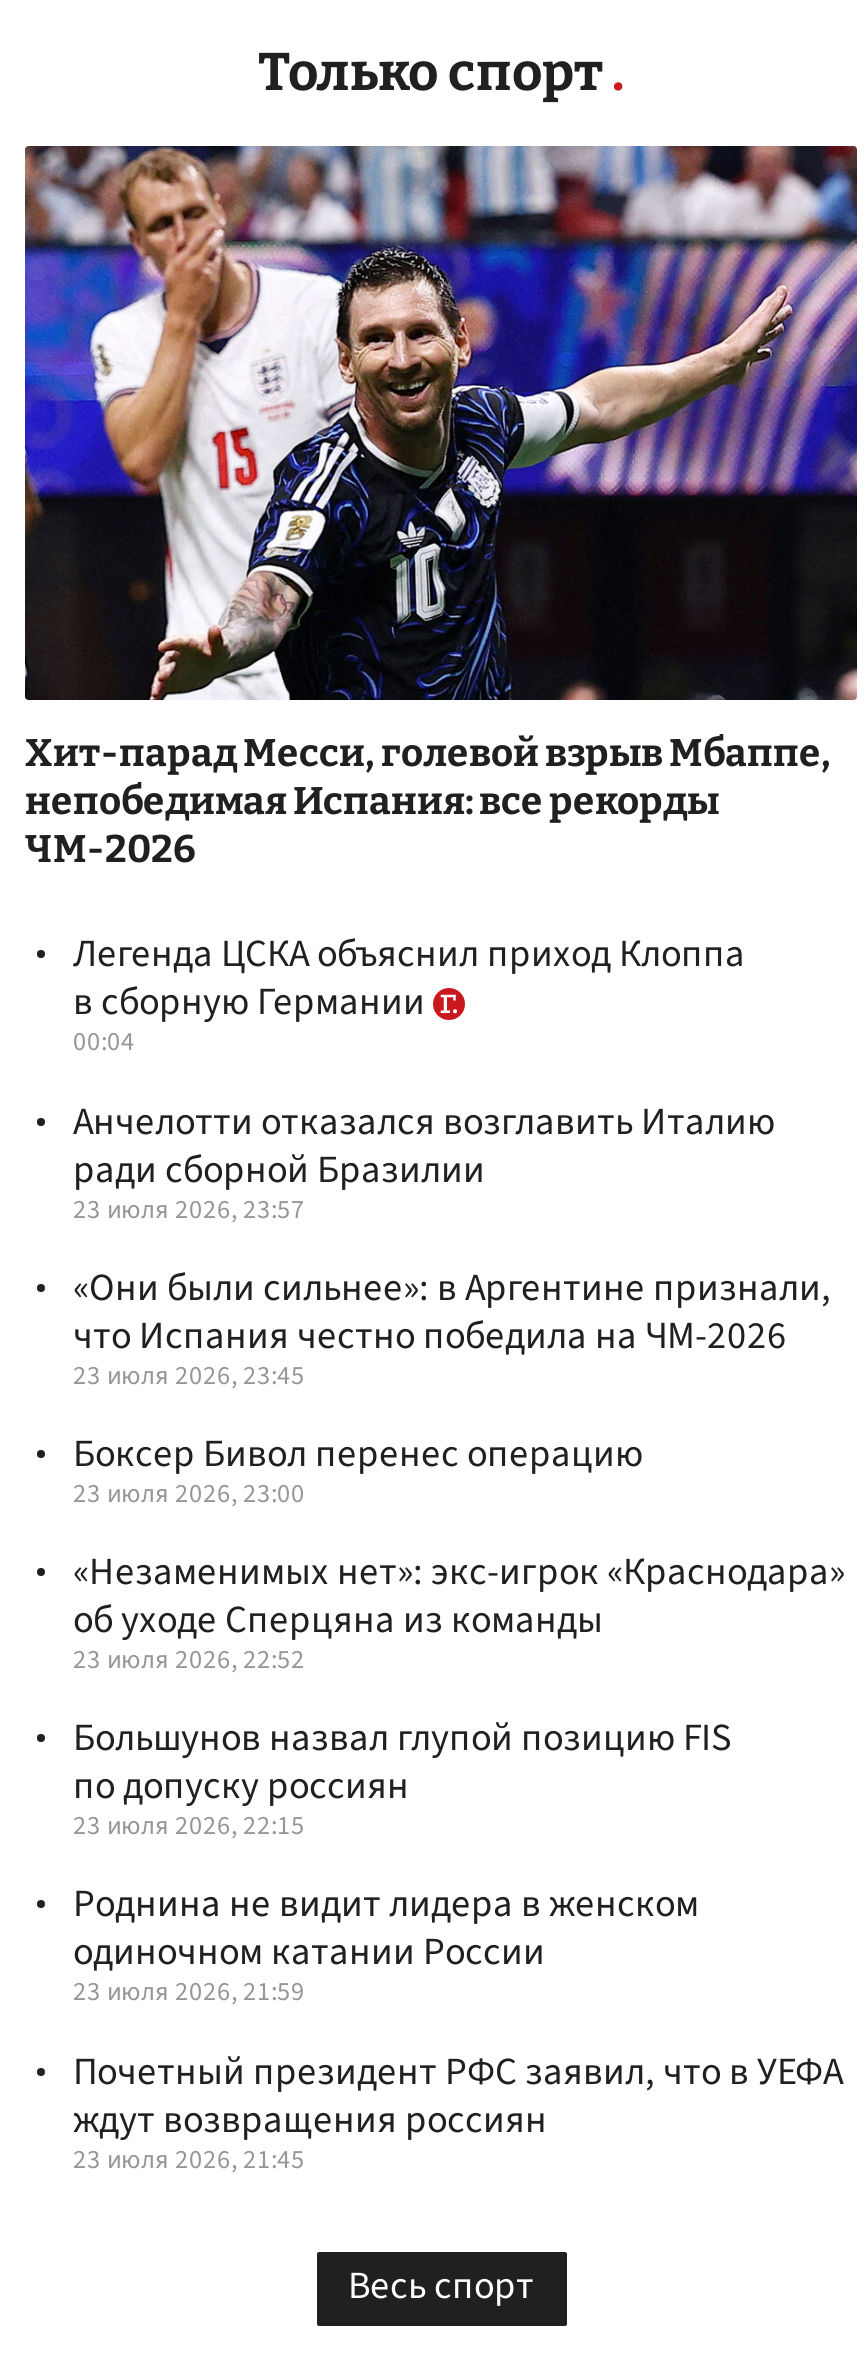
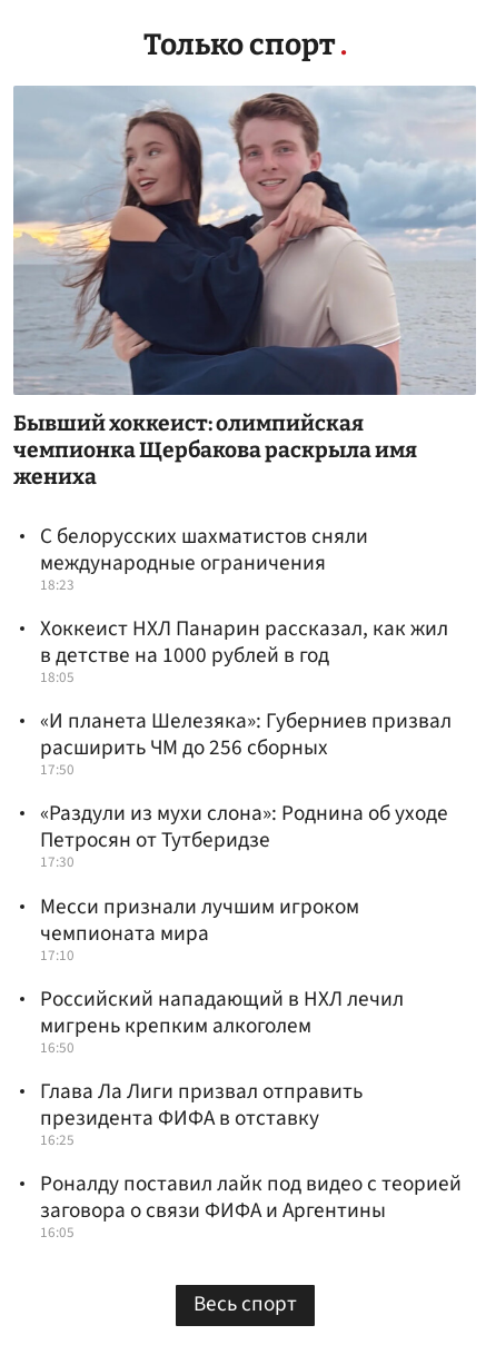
[23,145,859,871] [image] | Хит-парад Месси, голевой взрыв Мбаппе, | непобедимая Испания: все рекорды | ЧМ-2026 -> [12,86,476,490] [image] | Бывший хоккеист: олимпийская | чемпионка Щербакова раскрыла имя | жениха
[73,927,745,1061] Легенда ЦСКА объяснил приход Клоппа | в сборную Германии | 00:04 -> [40,521,368,595] С белорусских шахматистов сняли | международные ограничения | 18:23
[73,1093,775,1227] Анчелотти отказался возглавить Италию | ради сборной Бразилии | 23 июля 2026, 23:57 -> [40,613,448,688] Хоккеист НХЛ Панарин рассказал, как жил | в детстве на 1000 рублей в год | 18:05
[73,1260,831,1394] «Они были сильнее»: в Аргентине признали, | что Испания честно победила на ЧМ-2026 | 23 июля 2026, 23:45 -> [40,706,452,780] «И планета Шелезяка»: Губерниев призвал | расширить ЧМ до 256 сборных | 17:50
[73,1426,643,1512] Боксер Бивол перенес операцию | 23 июля 2026, 23:00 -> [40,798,448,873] «Раздули из мухи слона»: Роднина об уходе | Петросян от Тутберидзе | 17:30
[73,1544,845,1678] «Незаменимых нет»: экс-игрок «Краснодара» | об уходе Сперцяна из команды | 23 июля 2026, 22:52 -> [40,891,359,965] Месси признали лучшим игроком | чемпионата мира | 17:10
[73,1711,731,1845] Большунов назвал глупой позицию FIS | по допуску россиян | 23 июля 2026, 22:15 -> [40,983,404,1058] Российский нападающий в НХЛ лечил | мигрень крепким алкоголем | 16:50
[73,1877,699,2011] Роднина не видит лидера в женском | одиночном катании России | 23 июля 2026, 21:59 -> [40,1076,363,1150] Глава Ла Лиги призвал отправить | президента ФИФА в отставку | 16:25
[73,2043,843,2177] Почетный президент РФС заявил, что в УЕФА | ждут возвращения россиян | 23 июля 2026, 21:45 -> [40,1168,462,1243] Роналду поставил лайк под видео с теорией | заговора о связи ФИФА и Аргентины | 16:05

